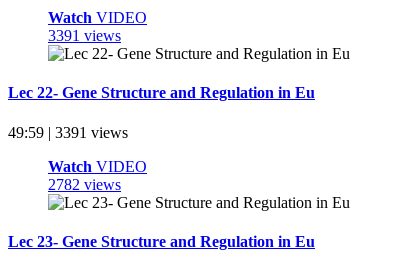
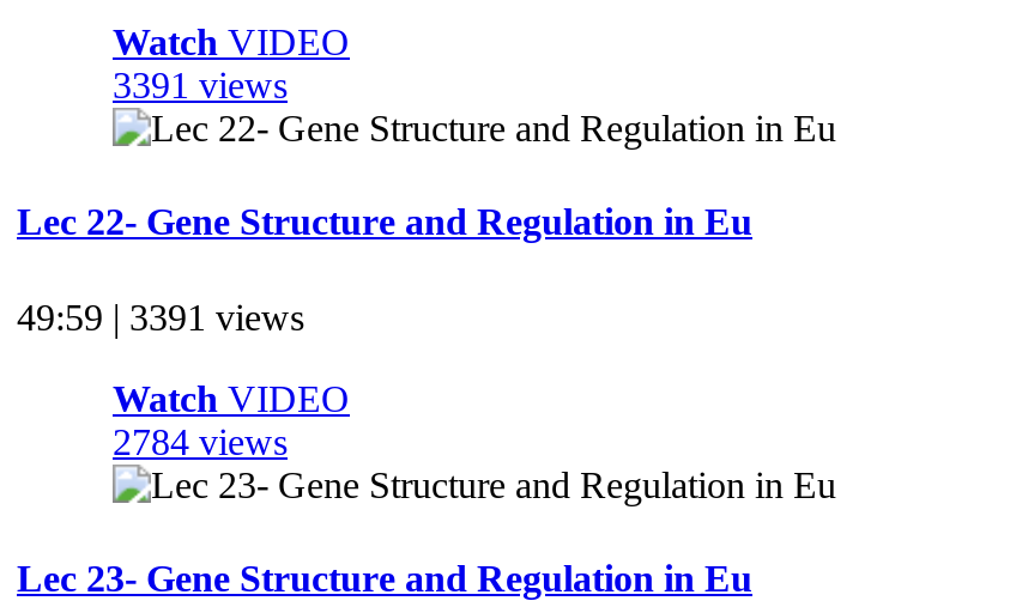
[48,176,121,193] 2782 views -> [113,421,288,461] 2784 views

